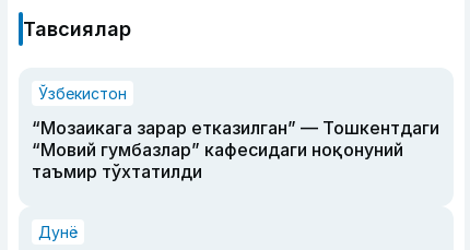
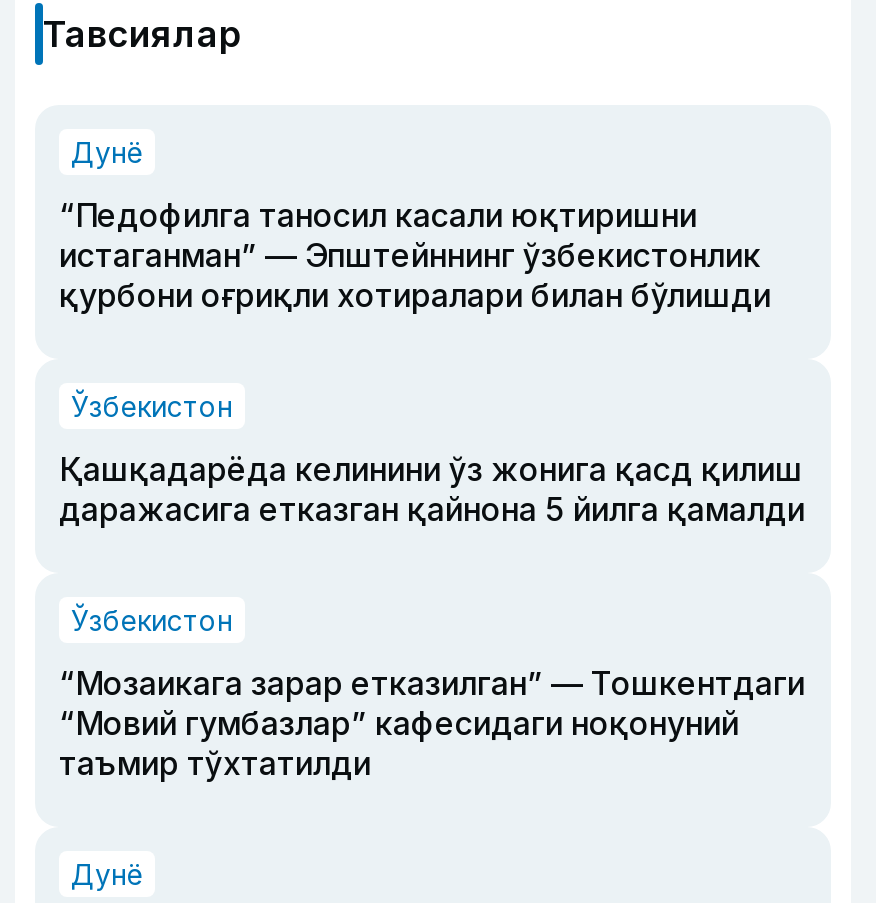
none -> [59,135,805,529] Дунё | “Педофилга таносил касали юқтиришни | истаганман” — Эпштейннинг ўзбекистонлик | қурбони оғриқли хотиралари билан бўлишди | Ўзбекистон | Қашқадарёда келинини ўз жонига қасд қилиш | даражасига етказган қайнона 5 йилга қамалди

